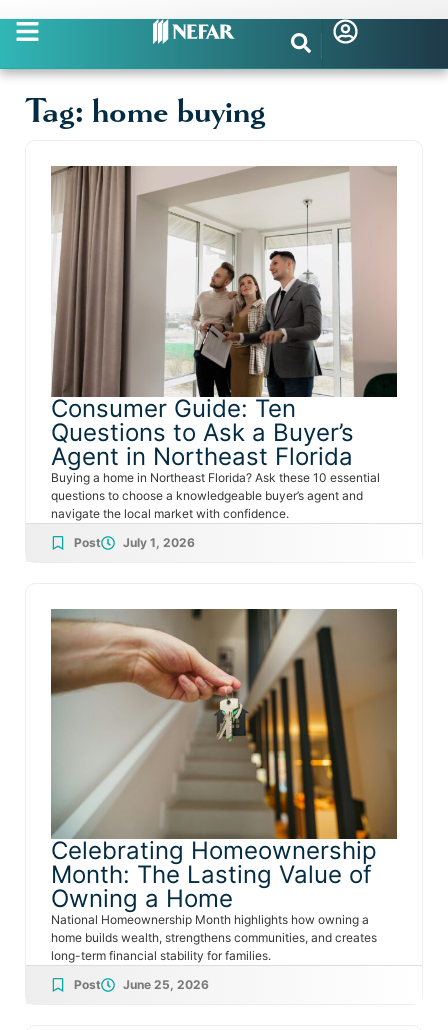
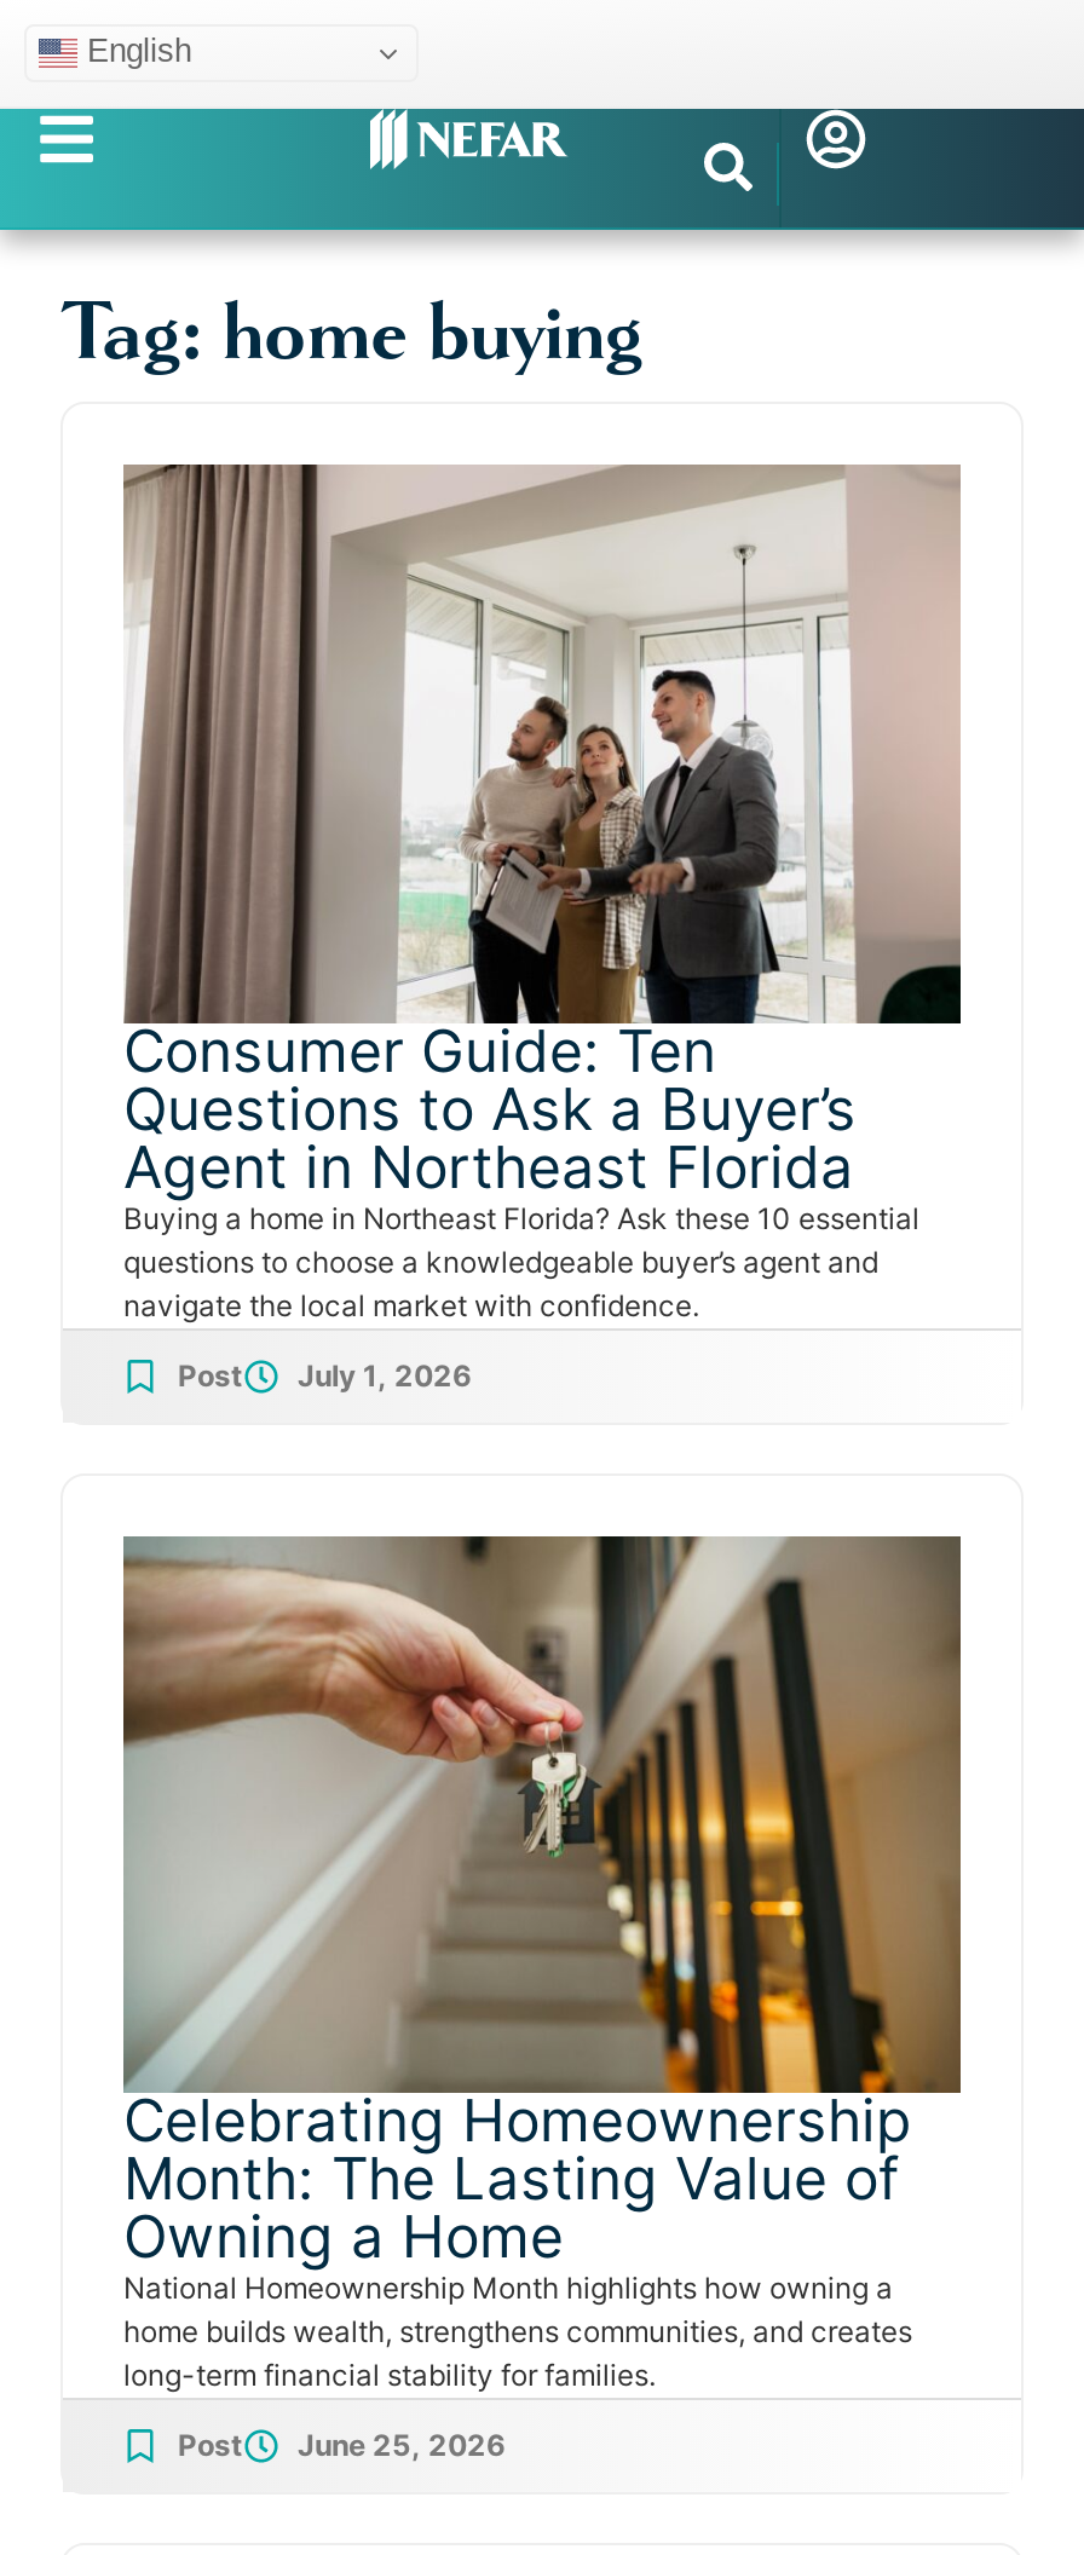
none -> [77,33,191,69] English

